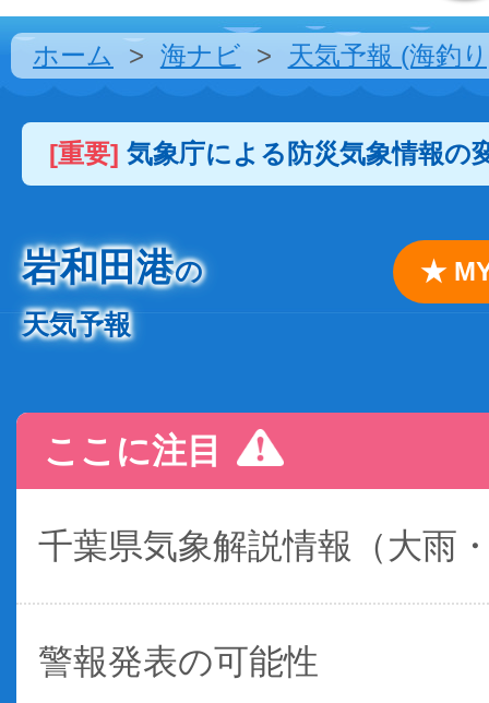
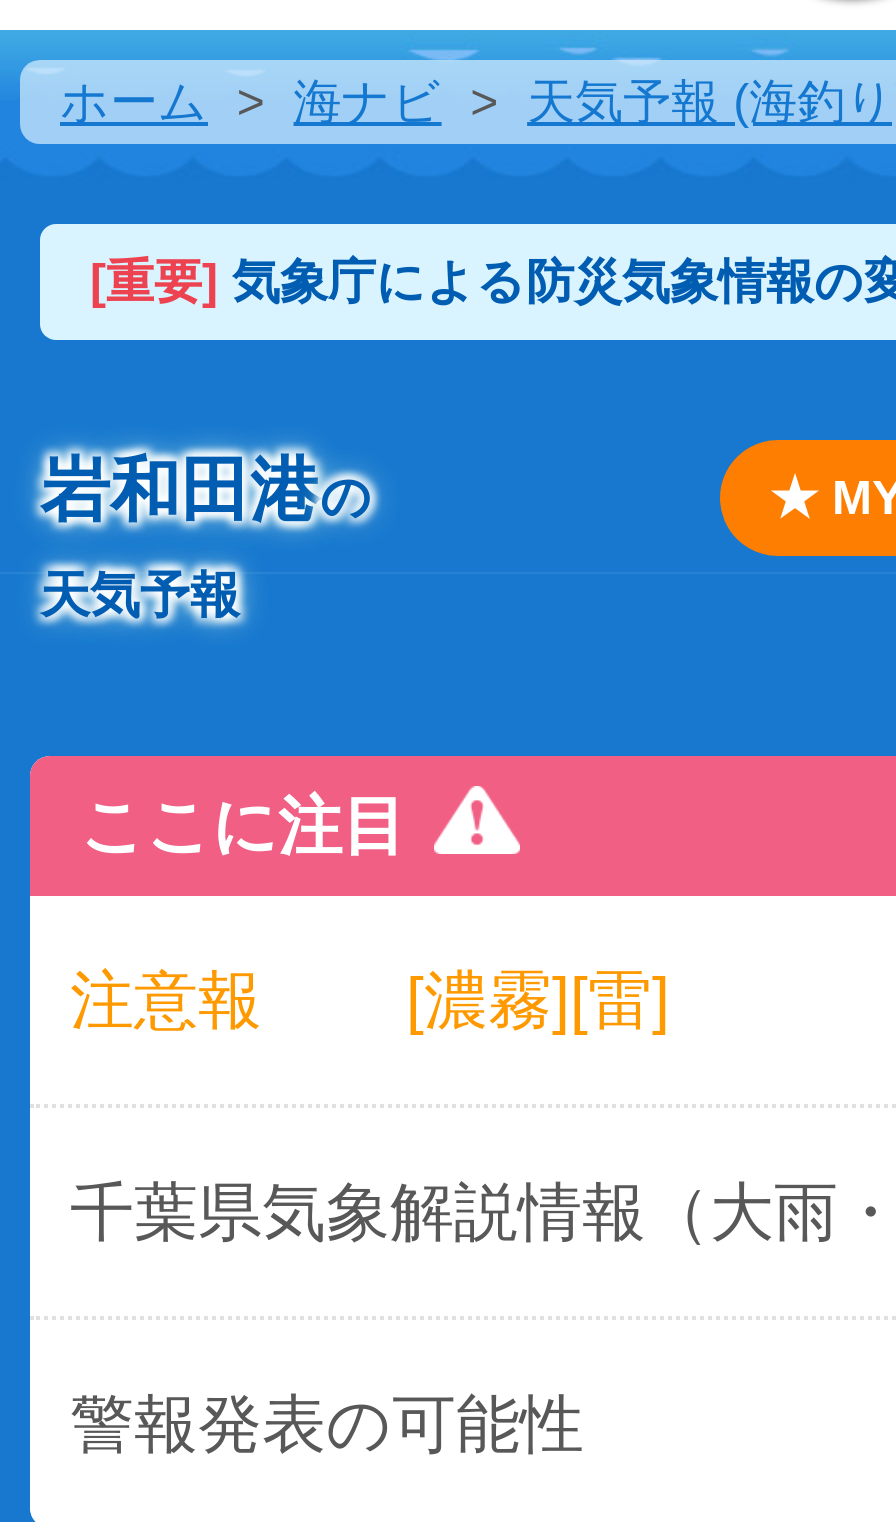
none -> [70,964,670,1036] 注意報 | [濃霧][雷]

